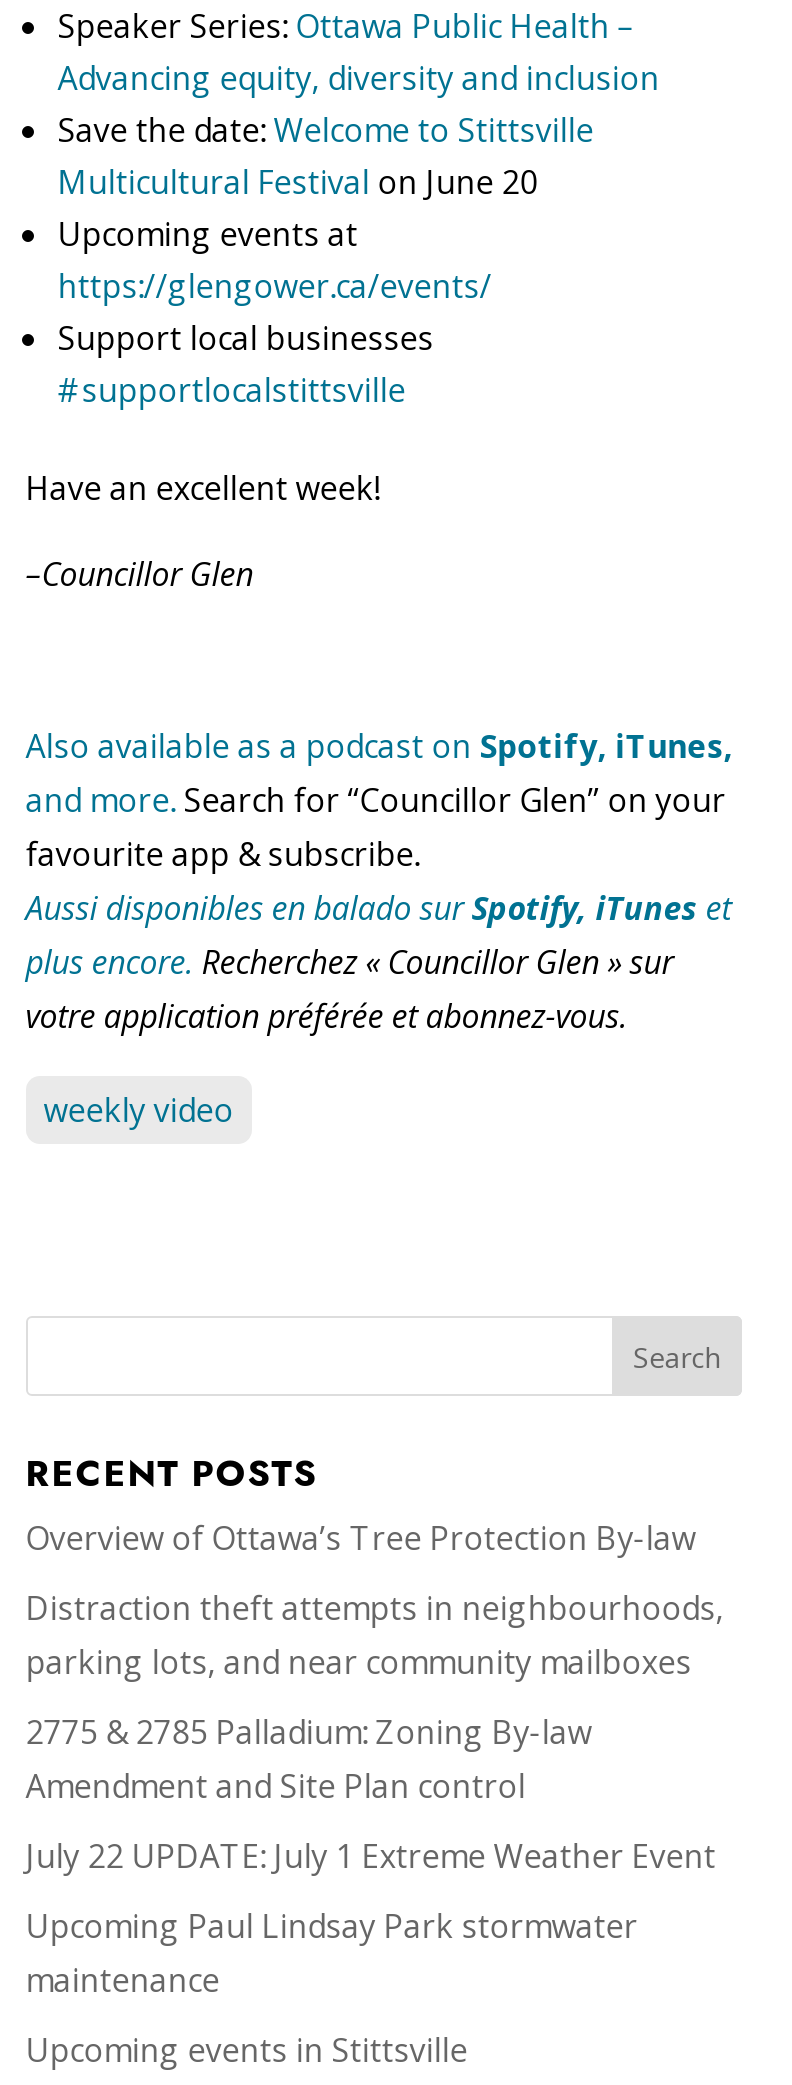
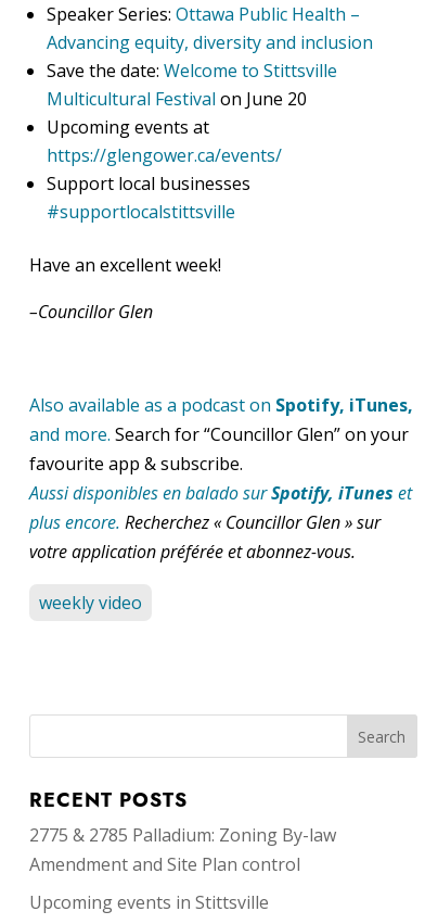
[26,1517,724,1685] Overview of Ottawa’s Tree Protection By-law | Distraction theft attempts in neighbourhoods, | parking lots, and near community mailboxes -> none
[26,1835,716,2003] July 22 UPDATE: July 1 Extreme Weather Event | Upcoming Paul Lindsay Park stormwater | maintenance -> none

